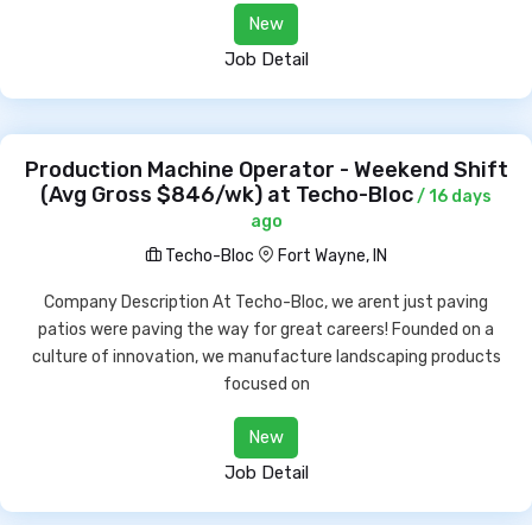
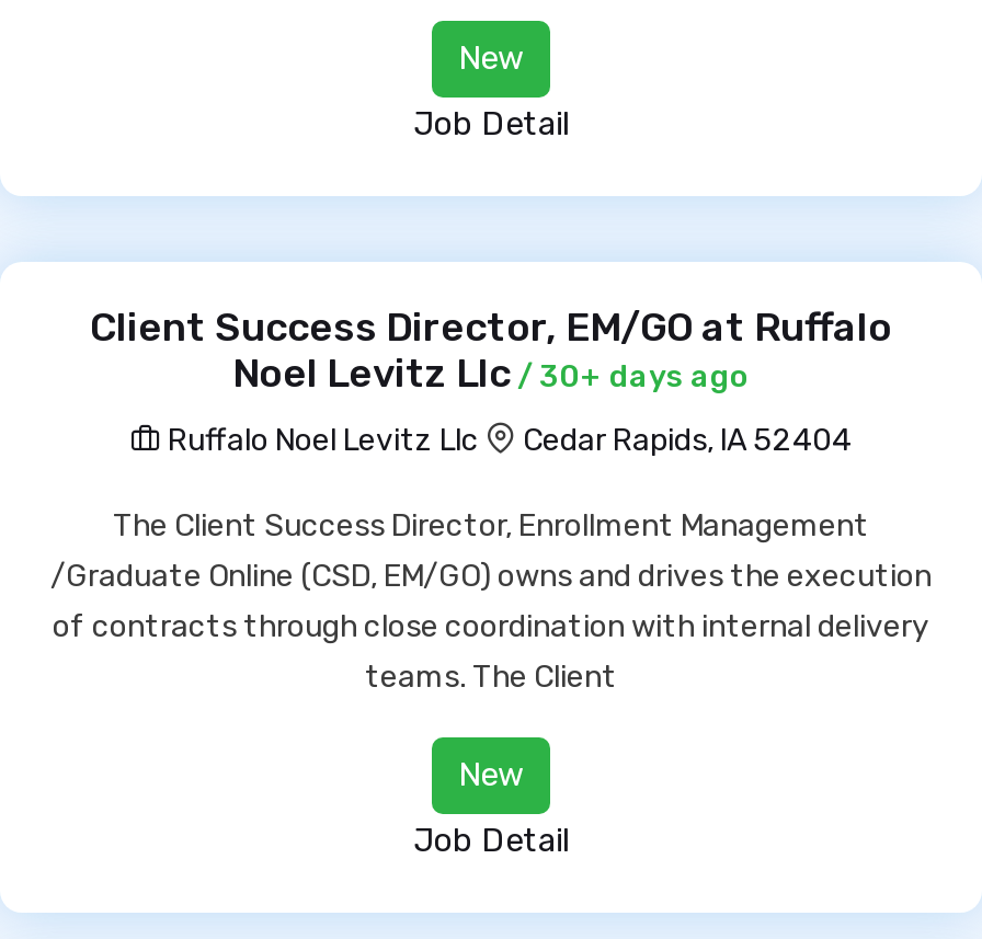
[24,157,508,232] Production Machine Operator - Weekend Shift | (Avg Gross $846/wk) at Techo-Bloc / 16 days | ago -> [90,304,892,398] Client Success Director, EM/GO at Ruffalo | Noel Levitz Llc / 30+ days ago
[161,246,387,266] Techo-Bloc | Fort Wayne, IN -> [161,422,852,459] Ruffalo Noel Levitz Llc | Cedar Rapids, IA 52404
[31,292,501,394] Company Description At Techo-Bloc, we arent just paving | patios were paving the way for great careers! Founded on a | culture of innovation, we manufacture landscaping products | focused on -> [50,507,932,696] The Client Success Director, Enrollment Management | /Graduate Online (CSD, EM/GO) owns and drives the execution | of contracts through close coordination with internal delivery | teams. The Client

